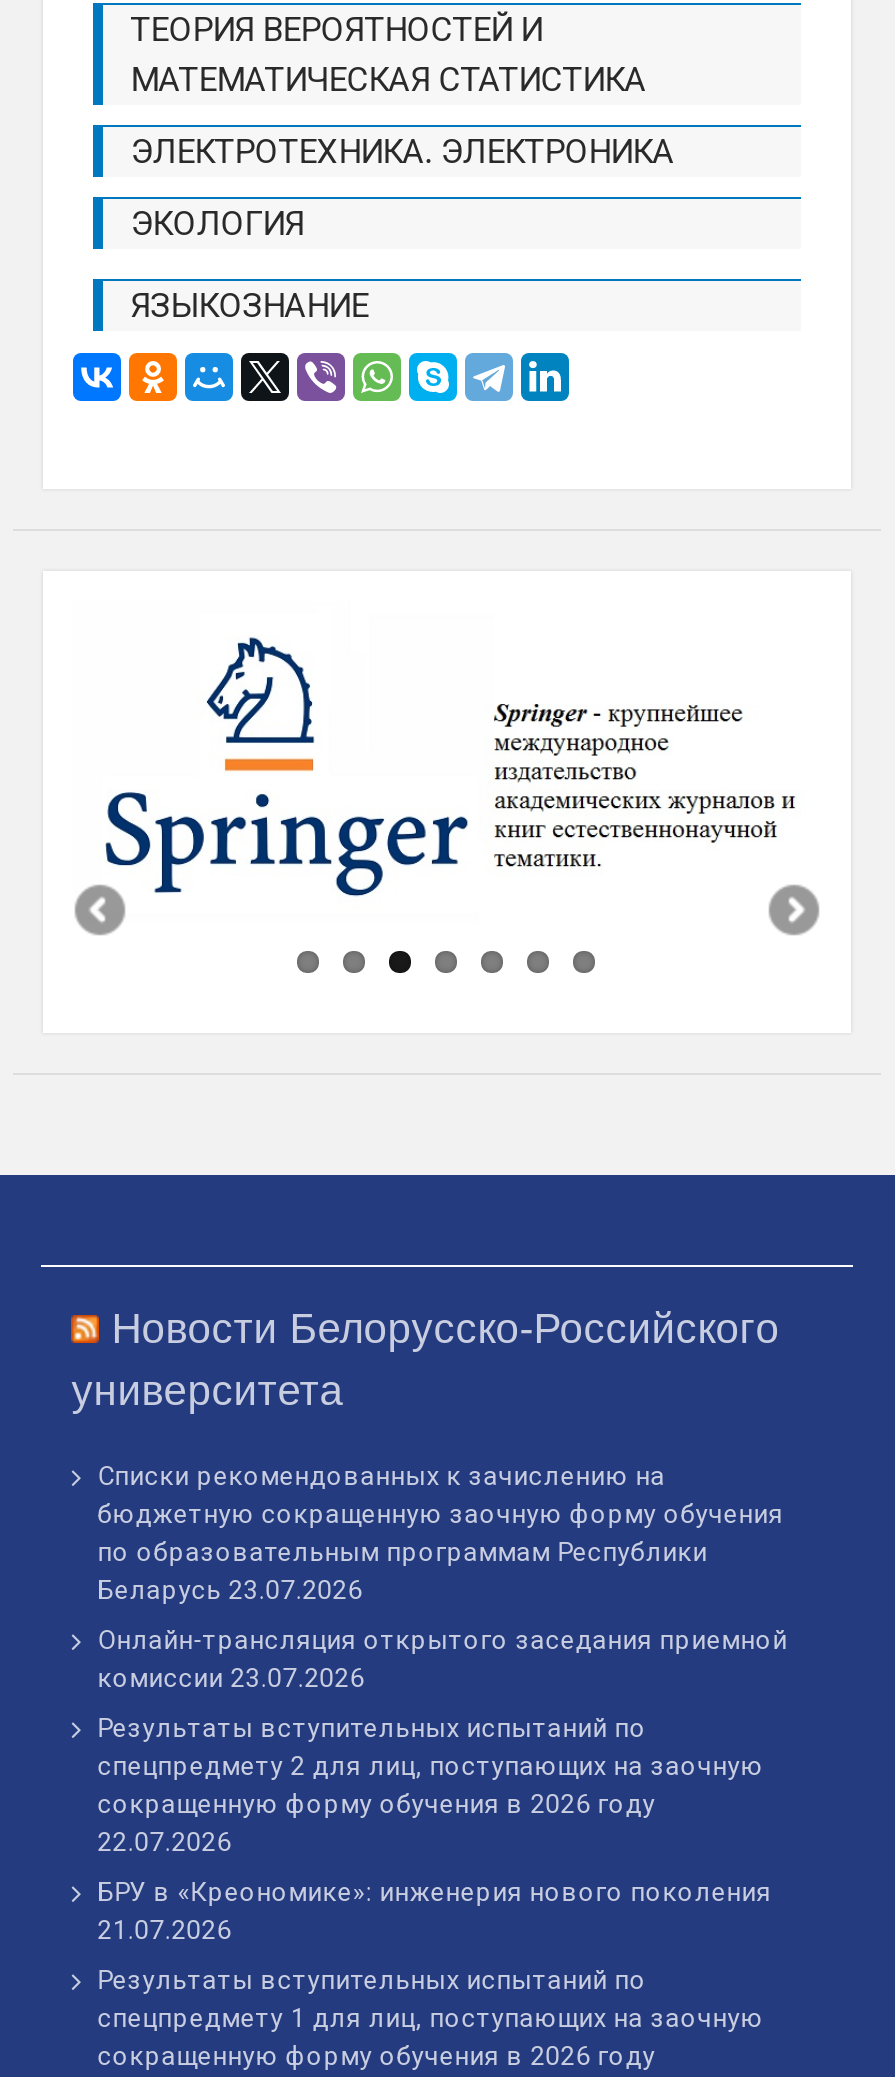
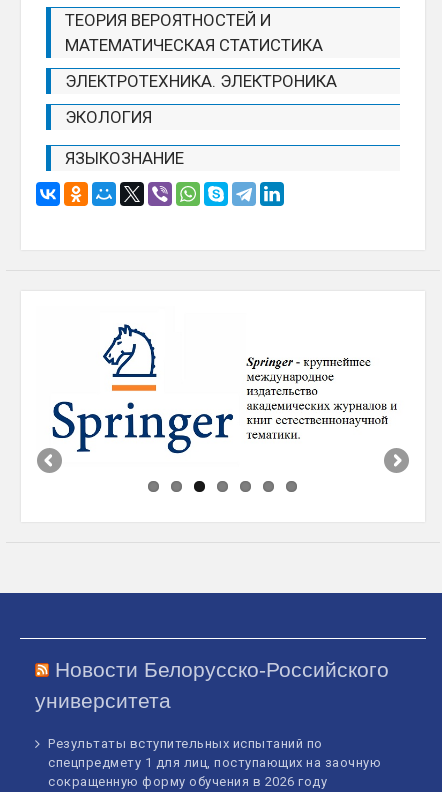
[98,1460,788,1944] Списки рекомендованных к зачислению на | бюджетную сокращенную заочную форму обучения | по образовательным программам Республики | Беларусь 23.07.2026 | Онлайн-трансляция открытого заседания приемной | комиссии 23.07.2026 | Результаты вступительных испытаний по | спецпредмету 2 для лиц, поступающих на заочную | сокращенную форму обучения в 2026 году | 22.07.2026 | БРУ в «Креономике»: инженерия нового поколения | 21.07.2026 -> none

